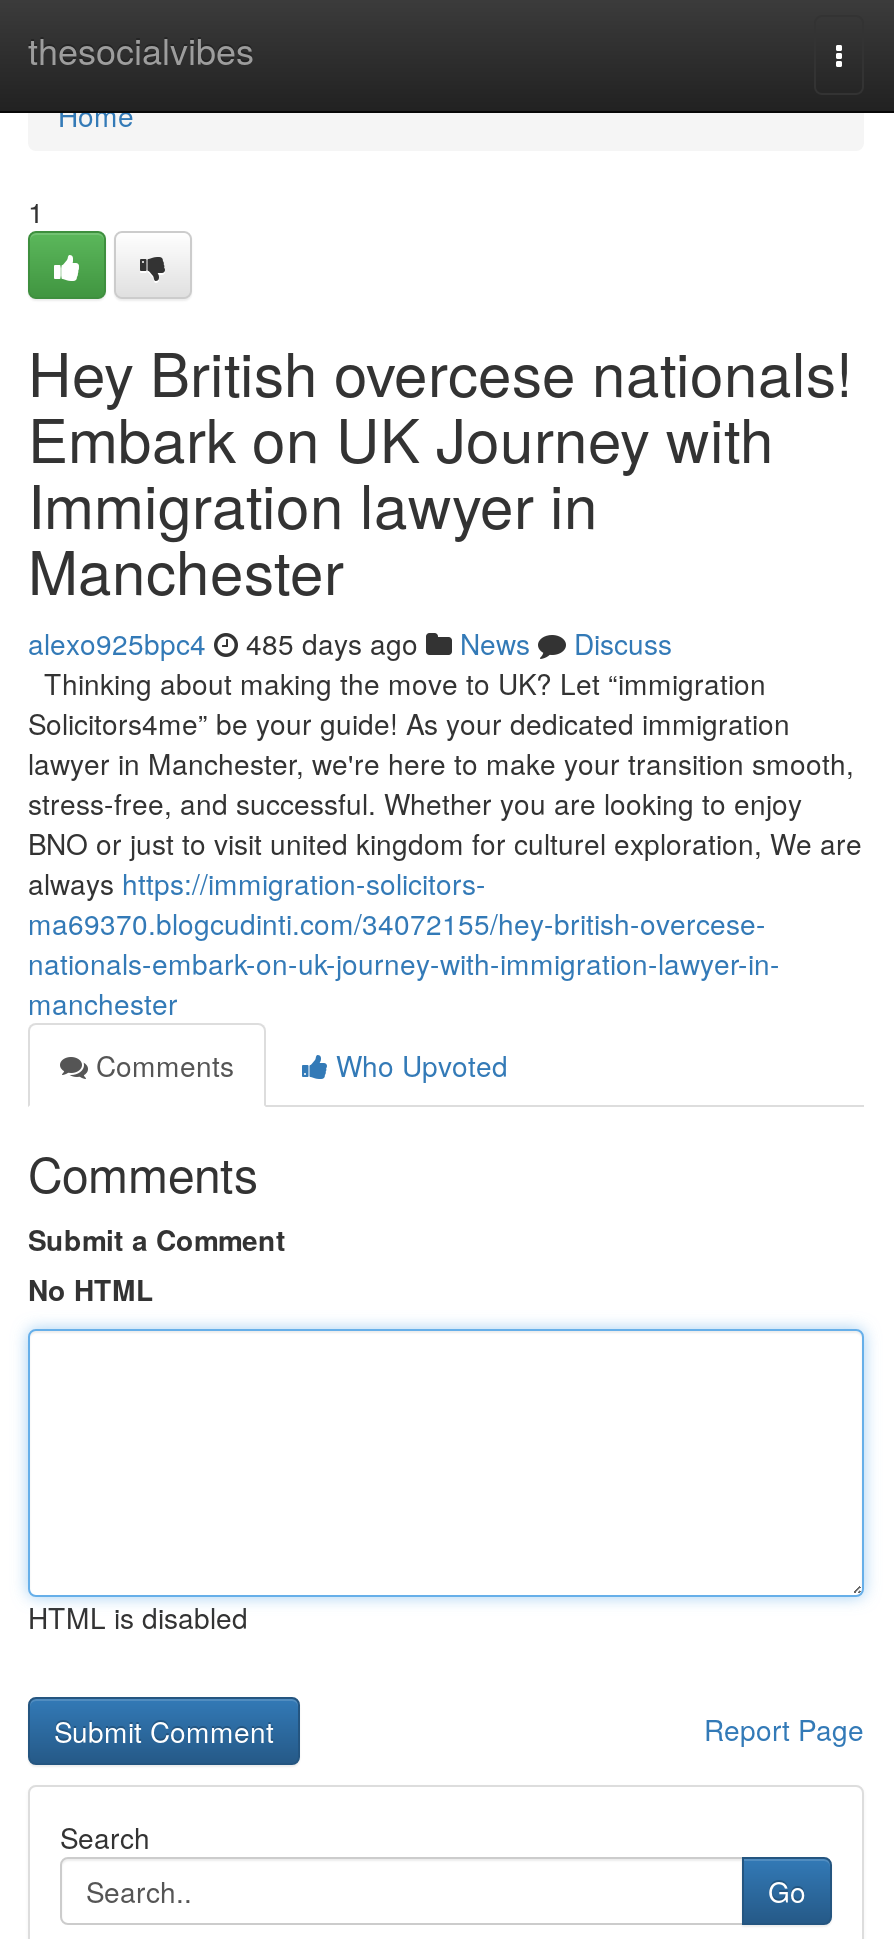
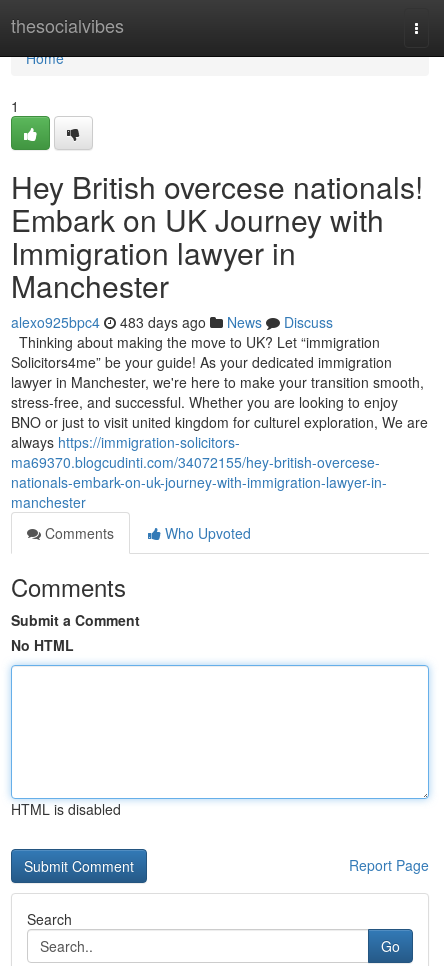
[28,623,672,663] alexo925bpc4 485 days ago News Discuss -> [11,312,333,332] alexo925bpc4 483 days ago News Discuss

